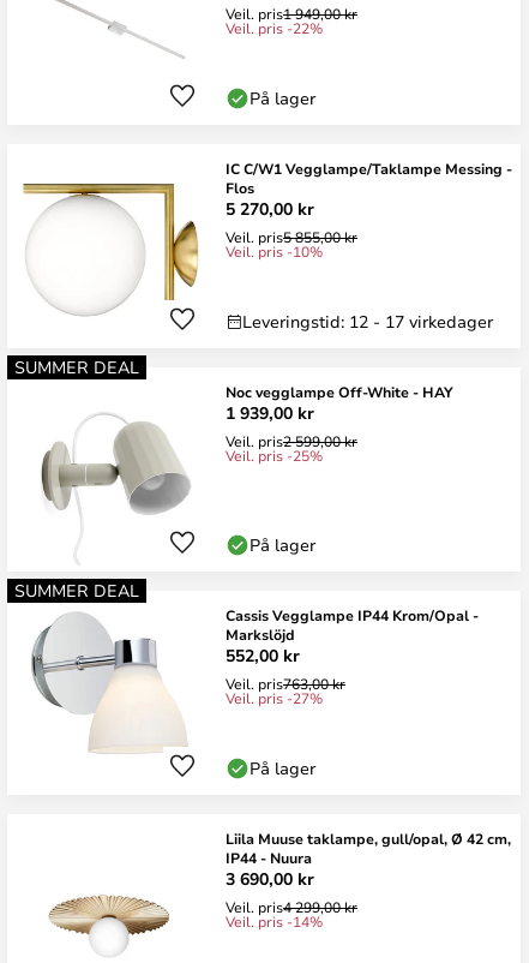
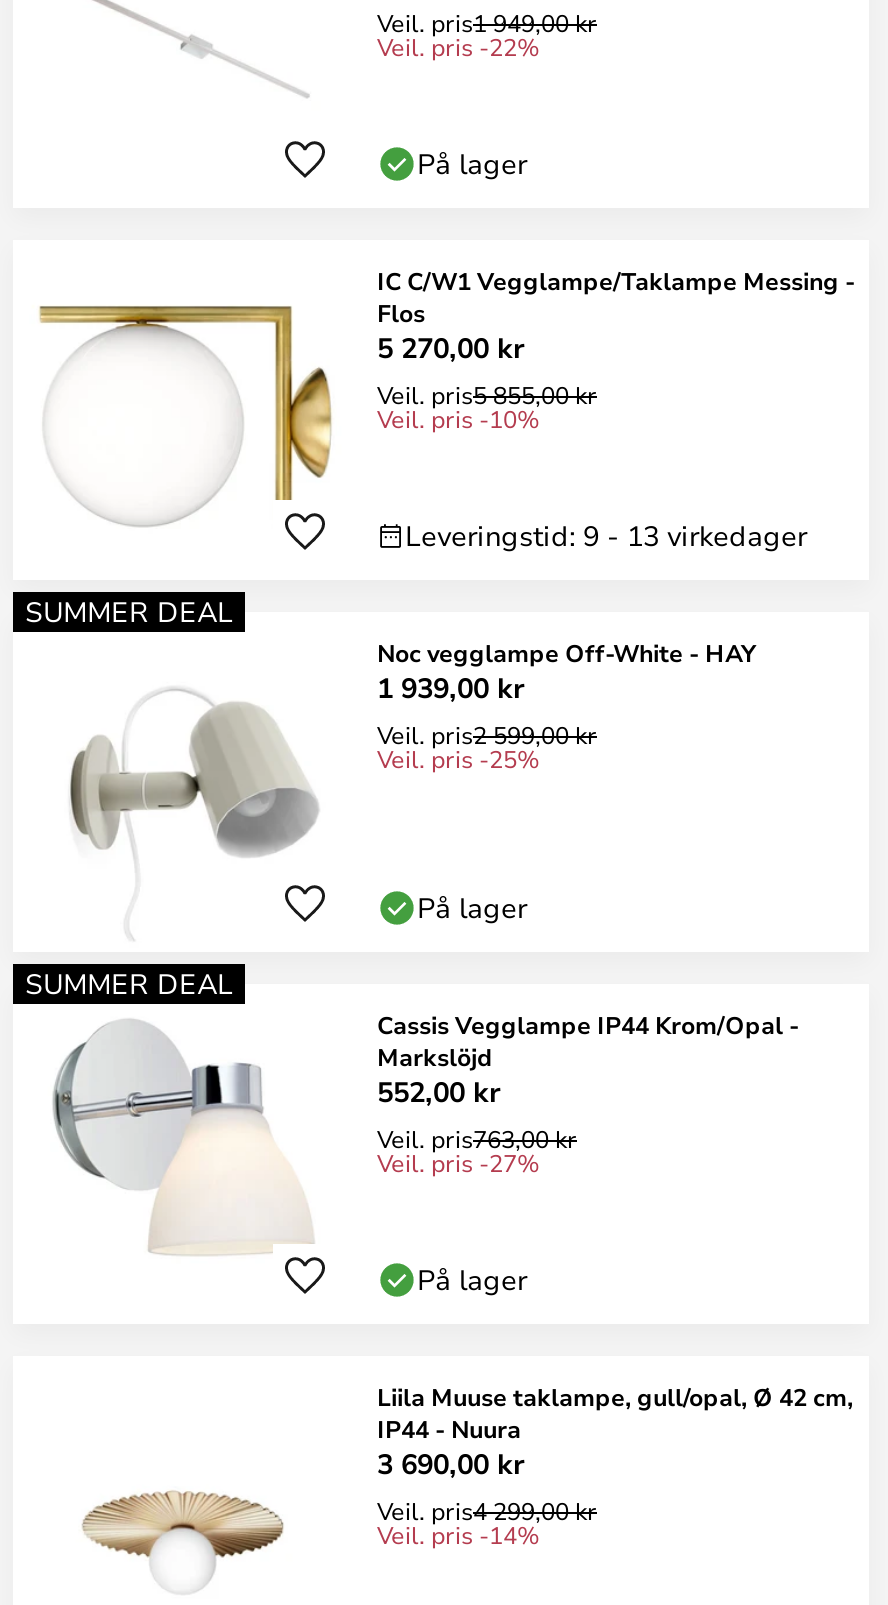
[242,310,493,333] Leveringstid: 12 - 17 virkedager -> [405,516,807,554] Leveringstid: 9 - 13 virkedager

